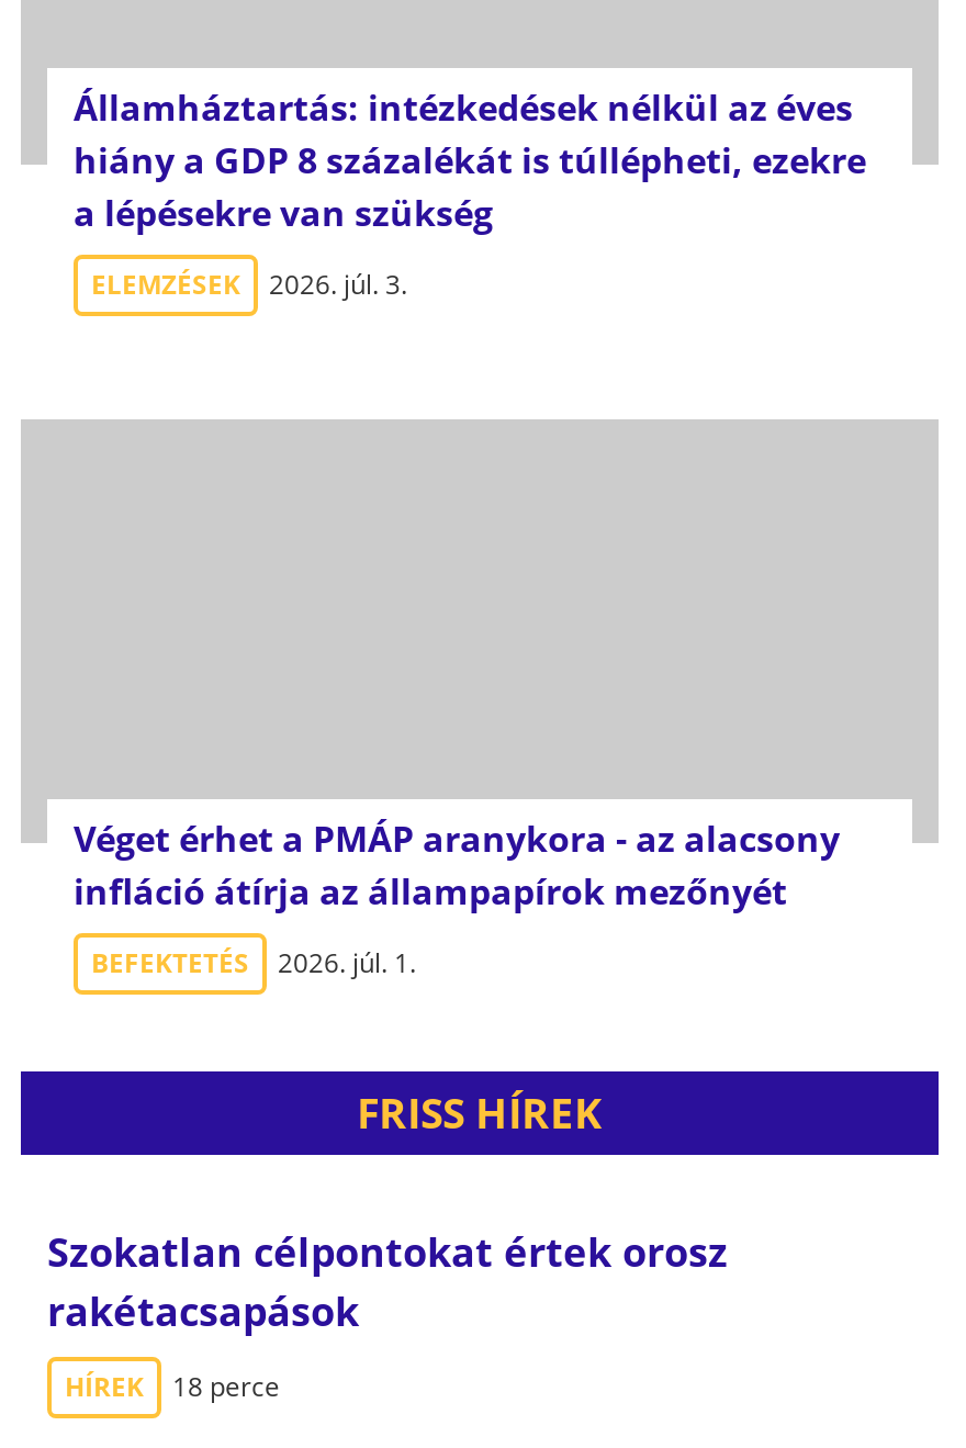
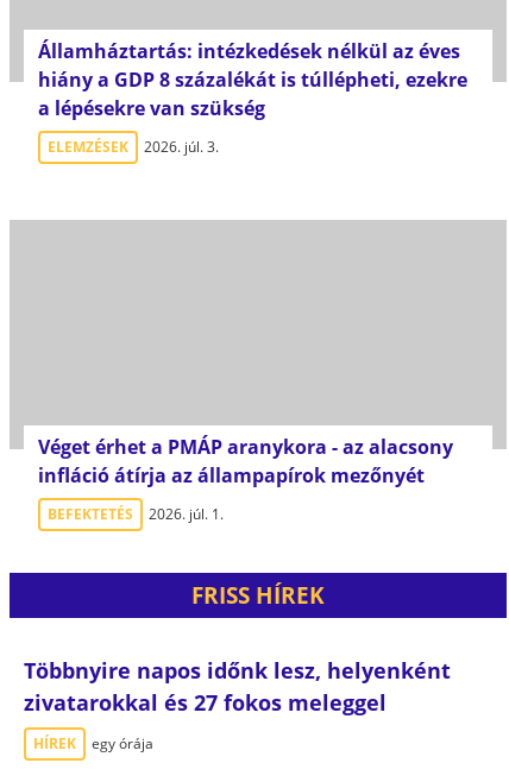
[47,1225,728,1337] Szokatlan célpontokat értek orosz | rakétacsapások -> [24,656,451,717] Többnyire napos időnk lesz, helyenként | zivatarokkal és 27 fokos meleggel
[172,1368,280,1405] 18 perce -> [92,733,153,753] egy órája

